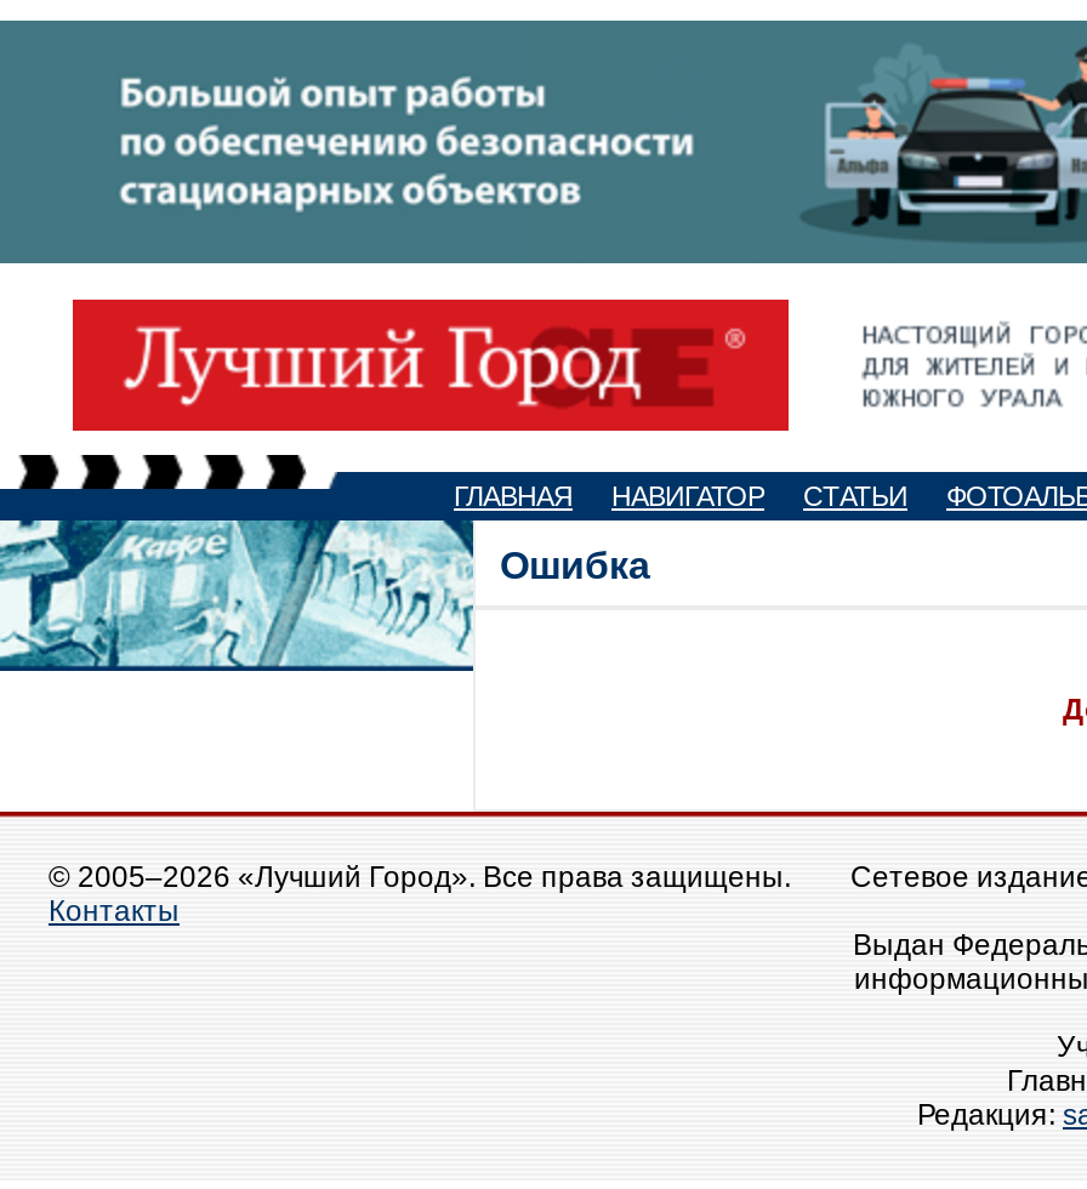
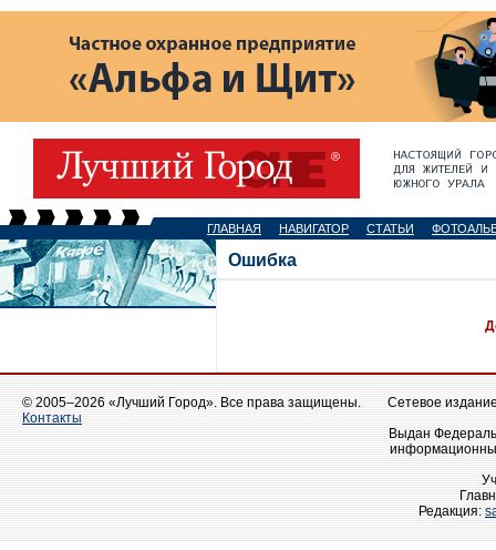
[7,18,1080,266] [image] -> [3,10,493,123] [image]

